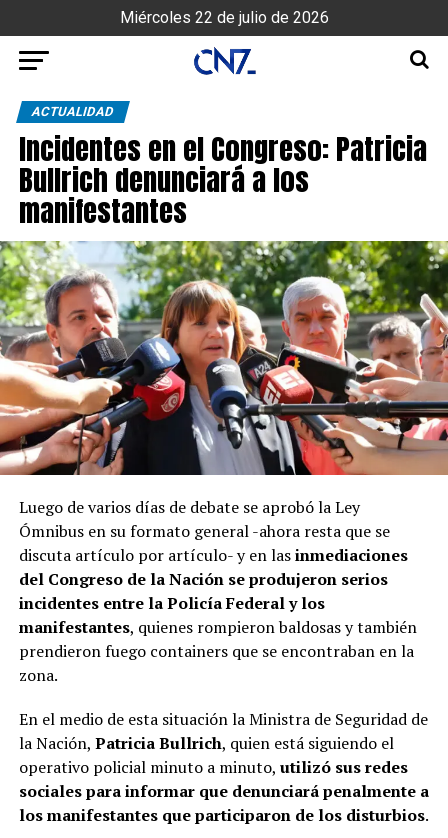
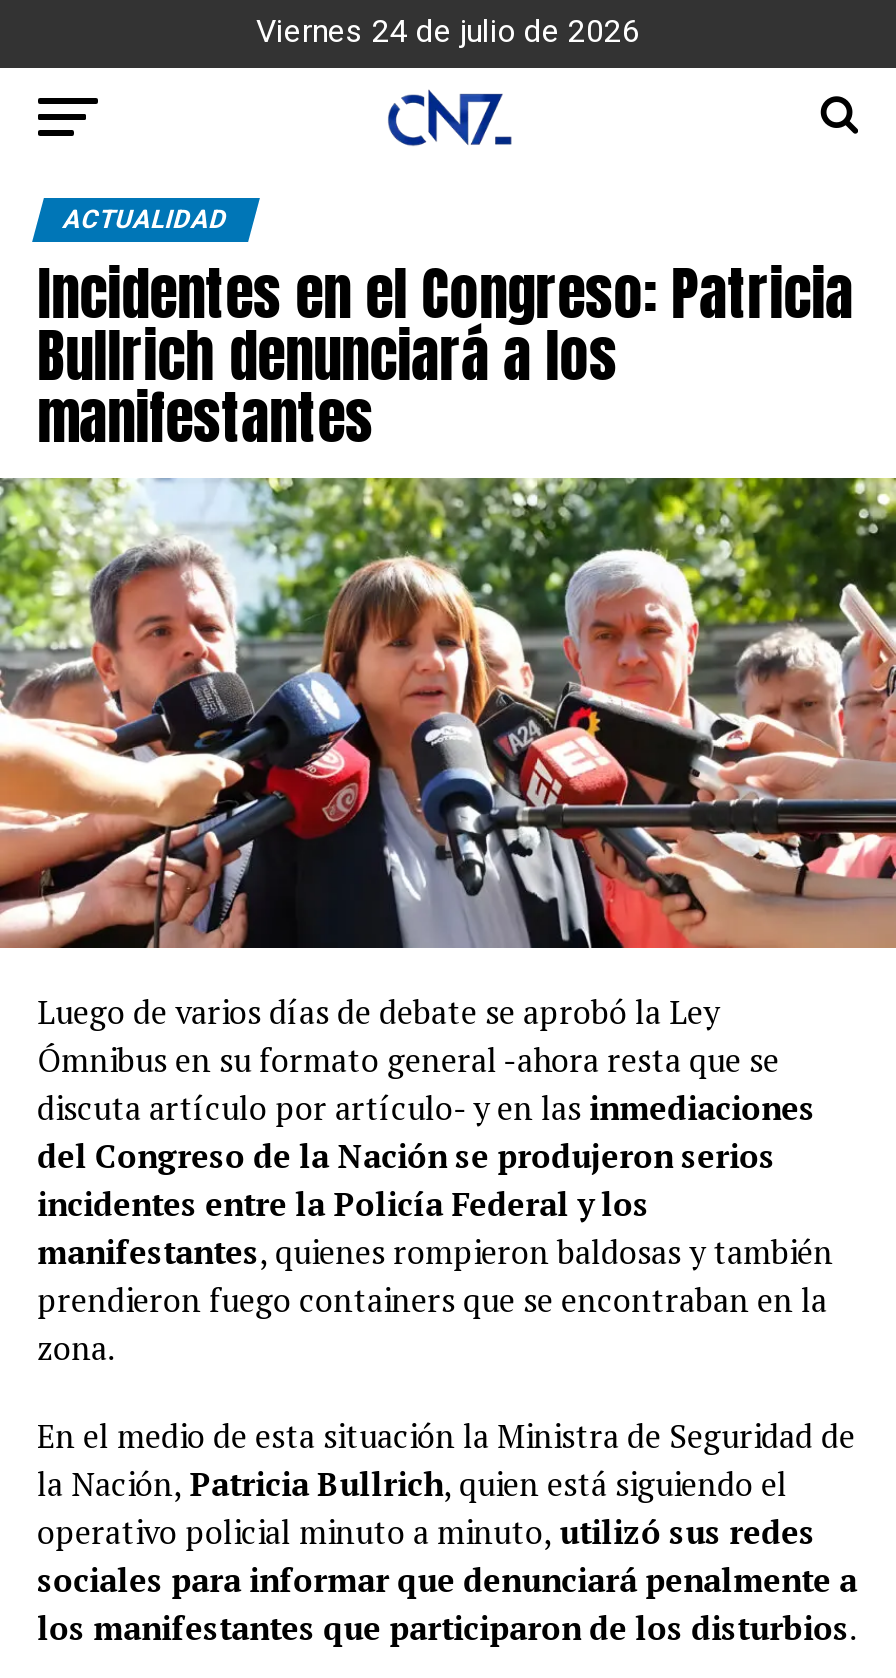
[119,8,328,27] Miércoles 22 de julio de 2026 -> [256,12,640,50] Viernes 24 de julio de 2026

